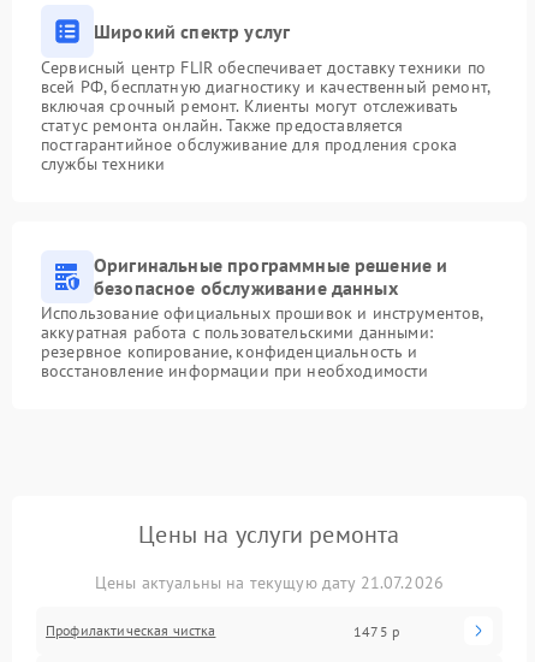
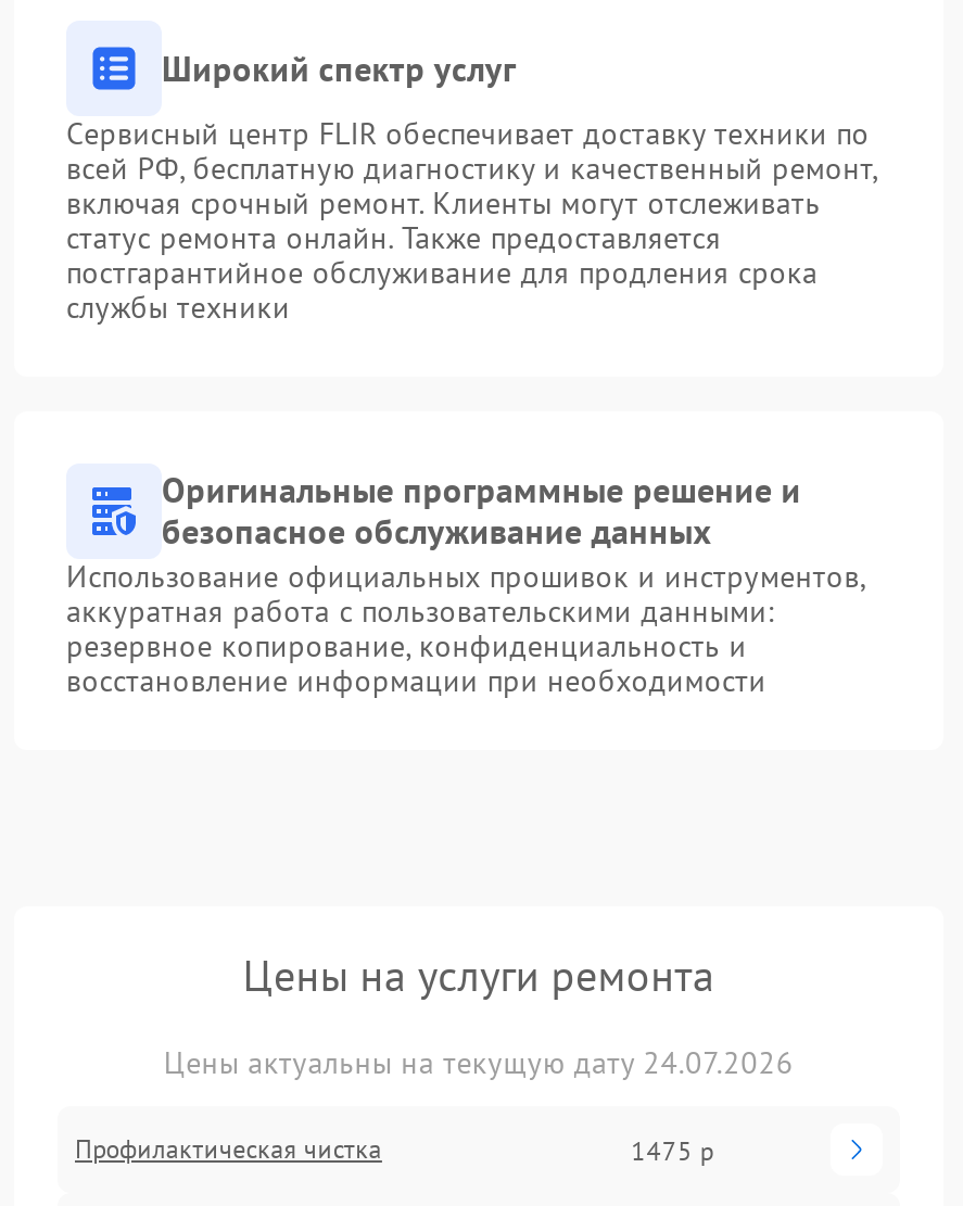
[95,572,444,593] Цены актуальны на текущую дату 21.07.2026 -> [164,1043,794,1082] Цены актуальны на текущую дату 24.07.2026

